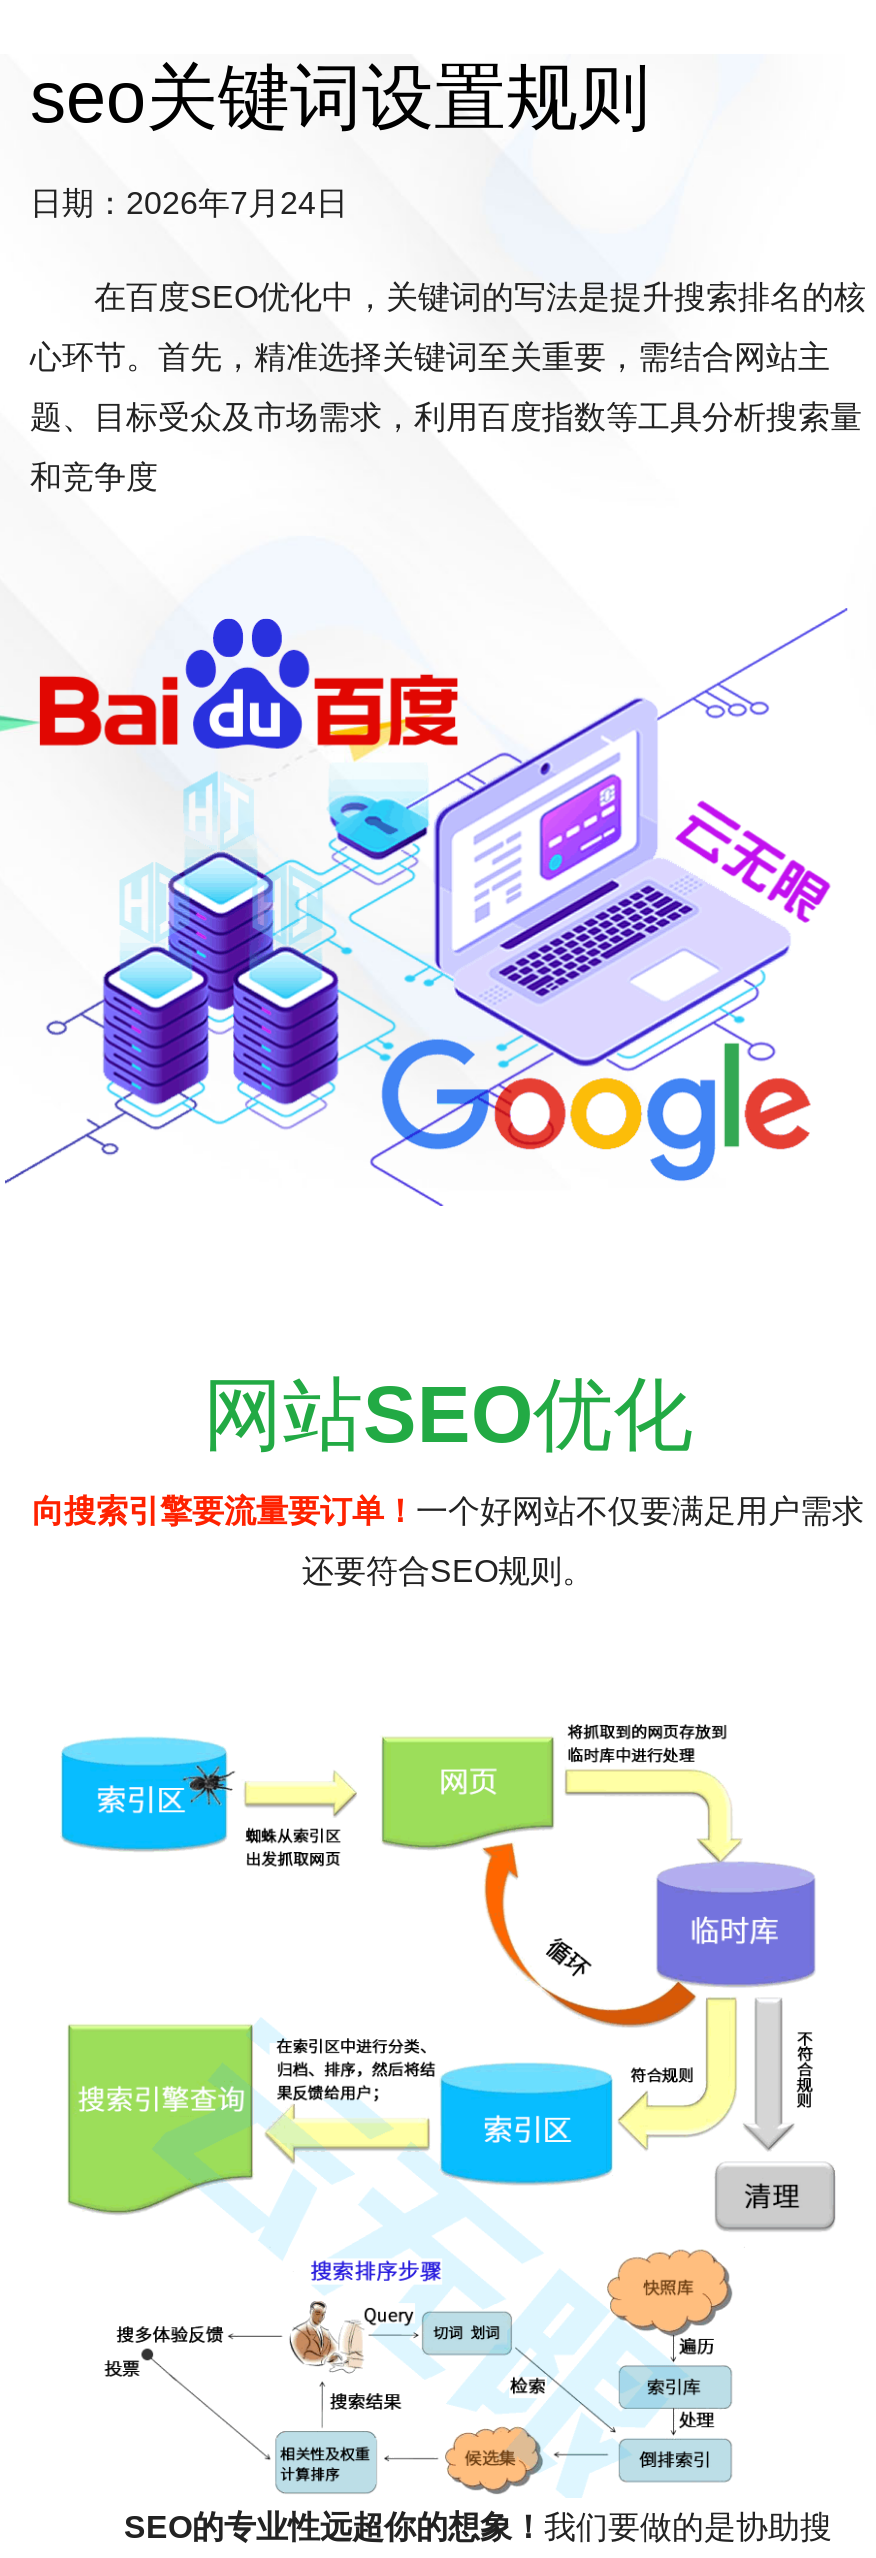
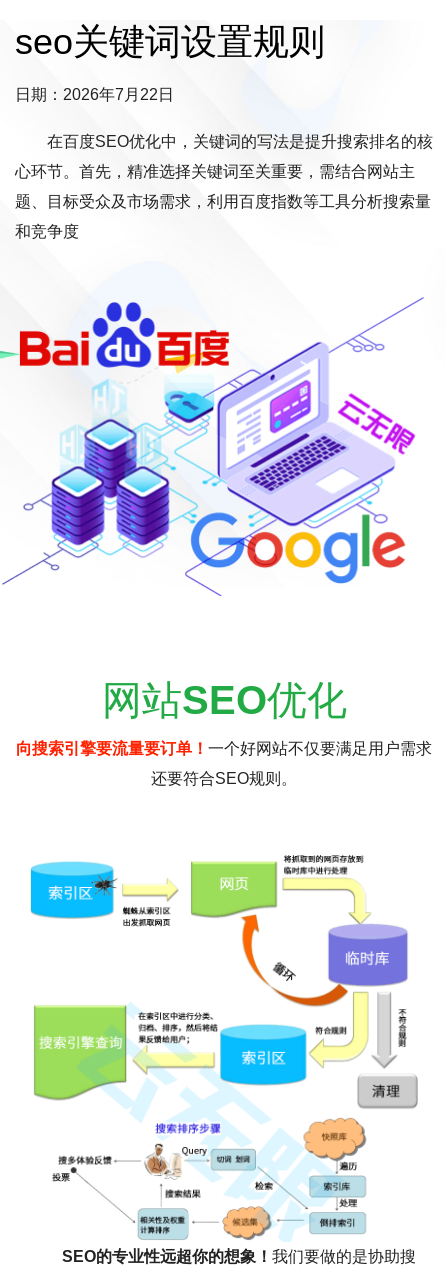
[30,186,348,220] 日期：2026年7月24日 -> [15,86,174,103] 日期：2026年7月22日

